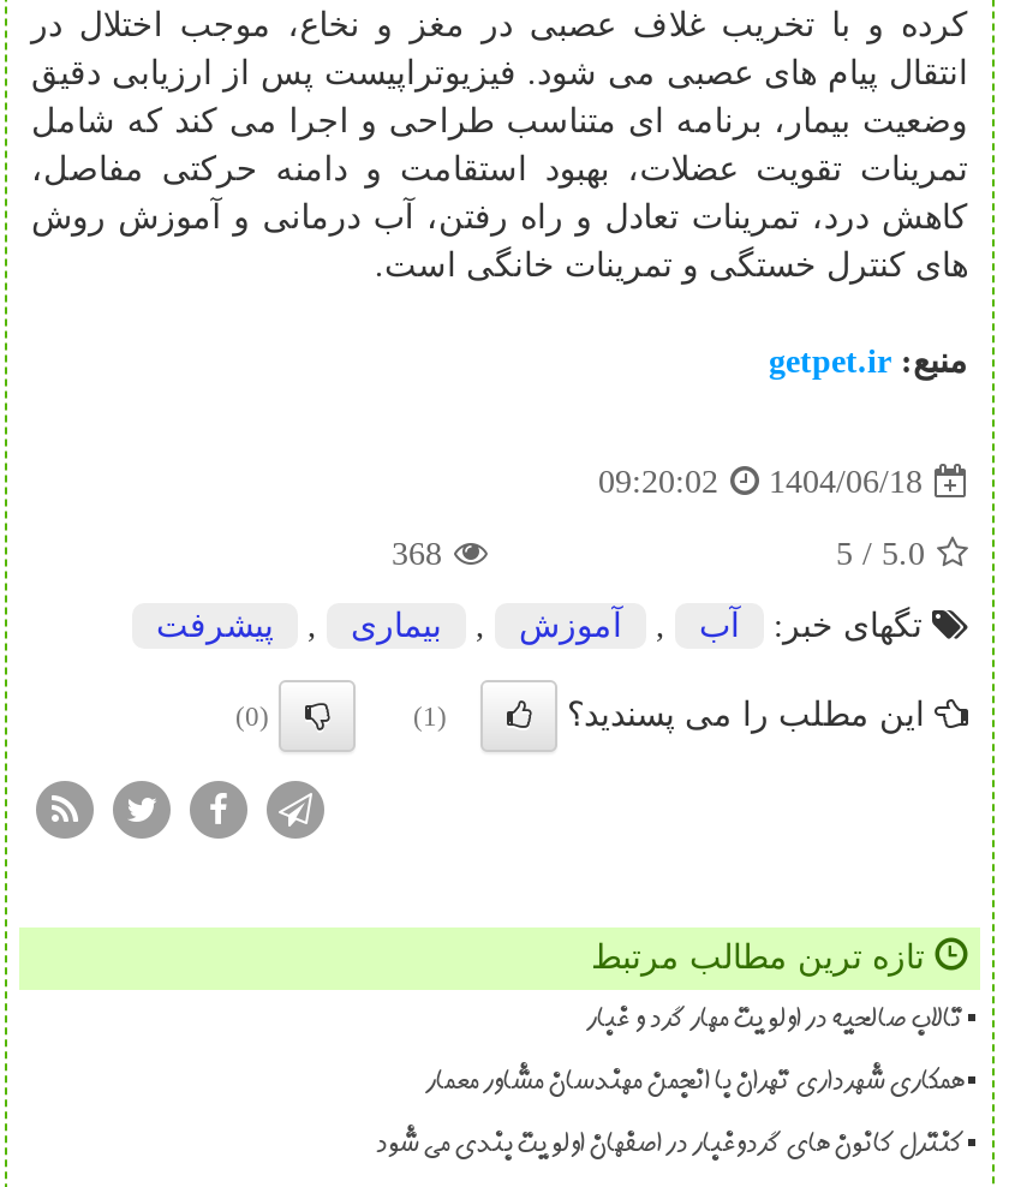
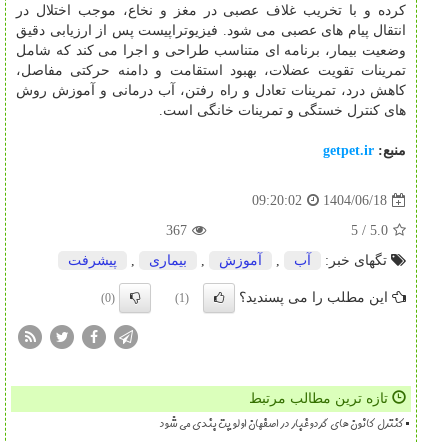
[392,537,442,573] 368 -> [166,223,187,238] 367
[425,1008,963,1099] تالاب صالحیه در اولویت مهار گرد و غبار | همکاری شهرداری تهران با انجمن مهندسان مشاور معمار -> none

